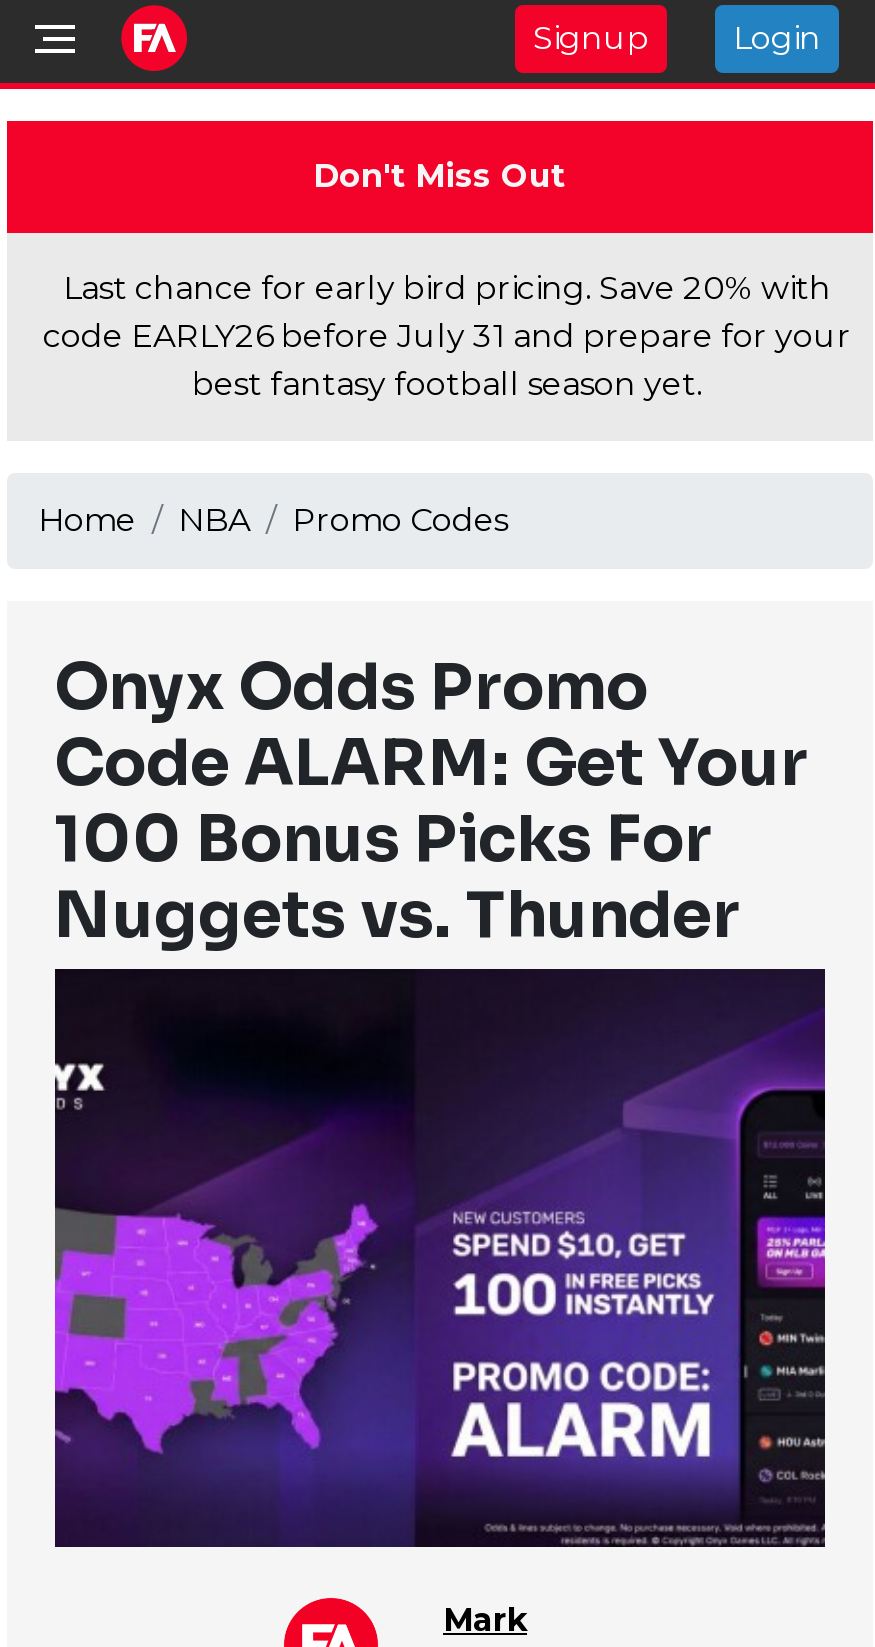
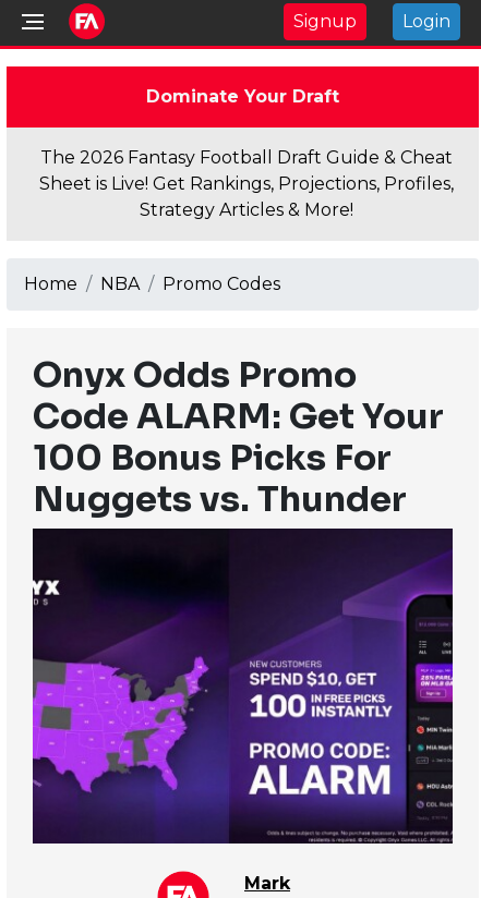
[313,157,565,195] Don't Miss Out -> [146,86,339,107] Dominate Your Draft
[43,269,851,403] Last chance for early bird pricing. Save 20% with | code EARLY26 before July 31 and prepare for your | best fantasy football season yet. -> [39,147,454,220] The 2026 Fantasy Football Draft Guide & Cheat | Sheet is Live! Get Rankings, Projections, Profiles, | Strategy Articles & More!

